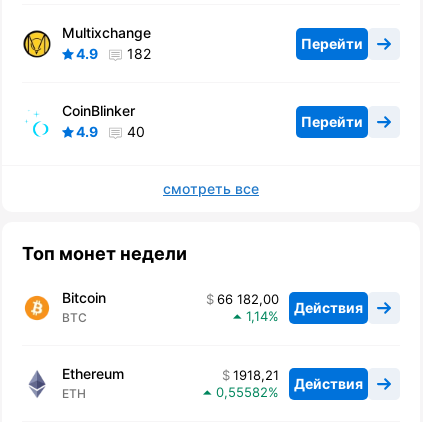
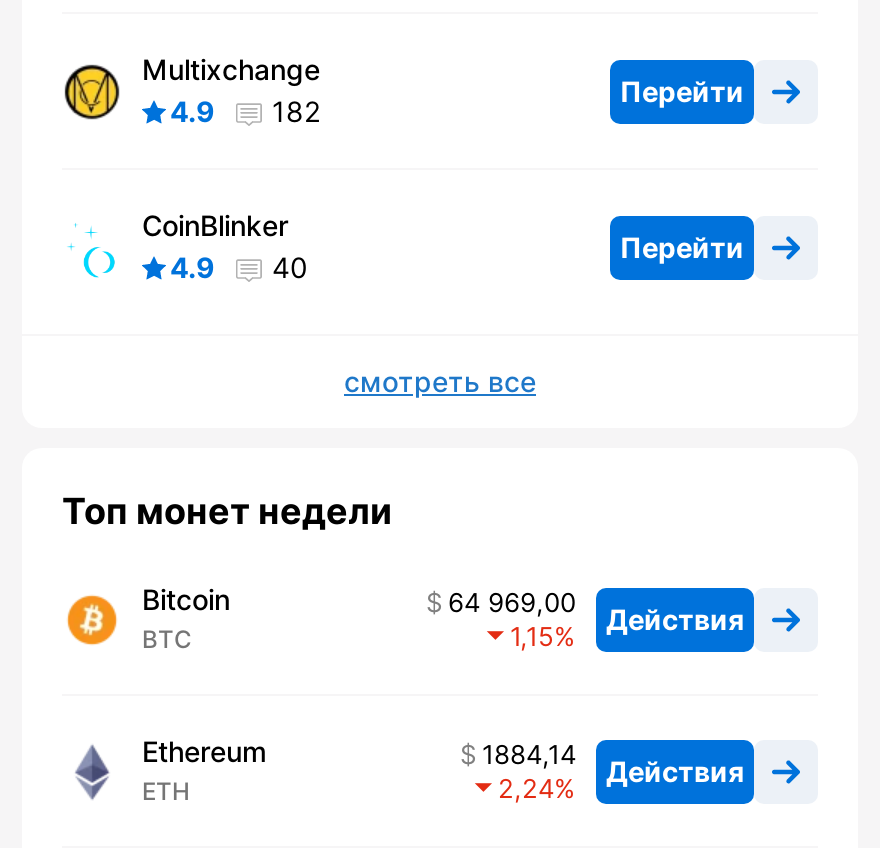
[217,291,363,316] 66 182,00 Действия -> [448,587,744,636] 64 969,00 Действия
[246,308,268,324] 1,14 -> [510,621,554,653] 1,15
[233,367,363,392] 1918,21 Действия -> [482,739,744,788] 1884,14 Действия
[216,384,268,400] 0,55582 -> [498,773,554,805] 2,24

